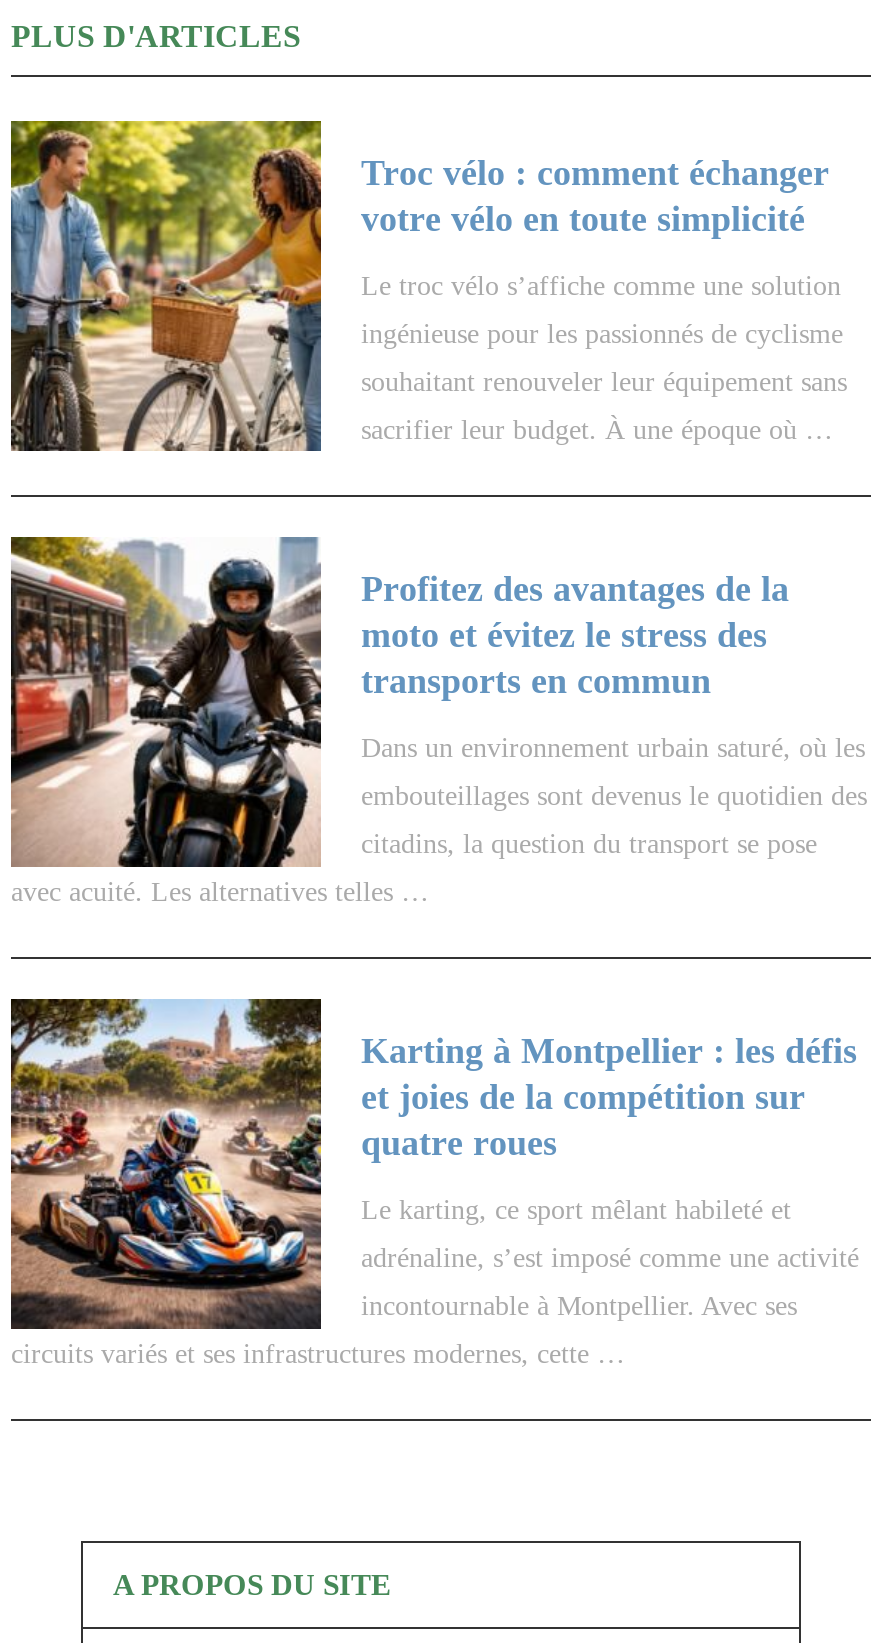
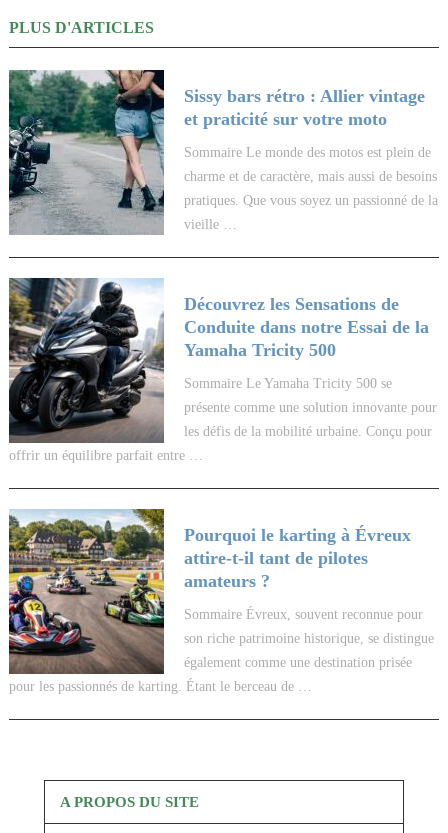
[9,119,829,451] [image] | Troc vélo : comment échanger | votre vélo en toute simplicité -> [9,69,425,235] [image] | Sissy bars rétro : Allier vintage | et praticité sur votre moto
[361,271,841,301] Le troc vélo s’affiche comme une solution -> [184,145,431,160] Sommaire Le monde des motos est plein de
[361,319,843,349] ingénieuse pour les passionnés de cyclisme -> [184,169,437,184] charme et de caractère, mais aussi de besoins
[361,367,847,397] souhaitant renouveler leur équipement sans -> [184,193,438,208] pratiques. Que vous soyez un passionné de la
[361,415,833,445] sacrifier leur budget. À une époque où … -> [184,217,237,232] vieille …
[9,535,429,907] [image] | avec acuité. Les alternatives telles … -> [8,277,203,463] [image] | offrir un équilibre parfait entre …
[361,569,789,701] Profitez des avantages de la | moto et évitez le stress des | transports en commun -> [184,294,429,360] Découvrez les Sensations de | Conduite dans notre Essai de la | Yamaha Tricity 500
[361,733,865,763] Dans un environnement urbain saturé, où les -> [184,376,392,391] Sommaire Le Yamaha Tricity 500 se
[361,781,867,811] embouteillages sont devenus le quotidien des -> [184,400,437,415] présente comme une solution innovante pour
[361,829,817,859] citadins, la question du transport se pose -> [184,424,432,439] les défis de la mobilité urbaine. Conçu pour
[9,997,625,1369] [image] | circuits variés et ses infrastructures modernes, cette … -> [8,508,312,694] [image] | pour les passionnés de karting. Étant le berceau de …
[361,1031,857,1163] Karting à Montpellier : les défis | et joies de la compétition sur | quatre roues -> [184,525,411,591] Pourquoi le karting à Évreux | attire-t-il tant de pilotes | amateurs ?
[361,1195,791,1225] Le karting, ce sport mêlant habileté et -> [184,607,423,622] Sommaire Évreux, souvent reconnue pour
[361,1243,859,1273] adrénaline, s’est imposé comme une activité -> [184,631,434,646] son riche patrimoine historique, se distingue
[361,1291,797,1321] incontournable à Montpellier. Avec ses -> [184,655,412,670] également comme une destination prisée

